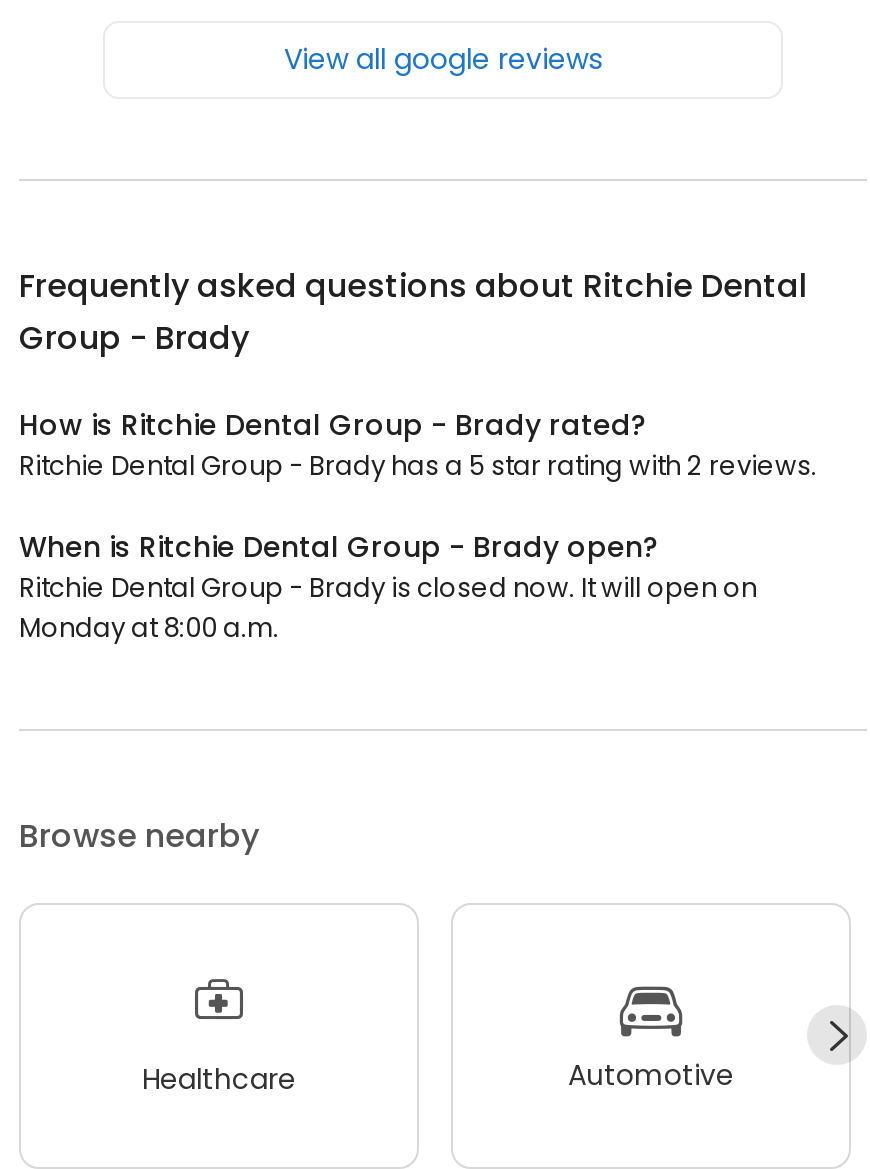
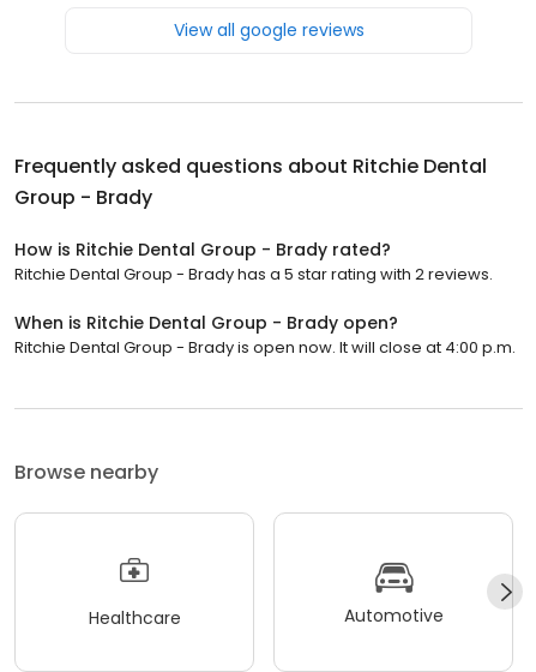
[19,569,757,647] Ritchie Dental Group - Brady is closed now. It will open on | Monday at 8:00 a.m. -> [14,336,516,359] Ritchie Dental Group - Brady is open now. It will close at 4:00 p.m.

